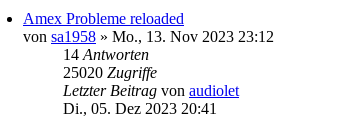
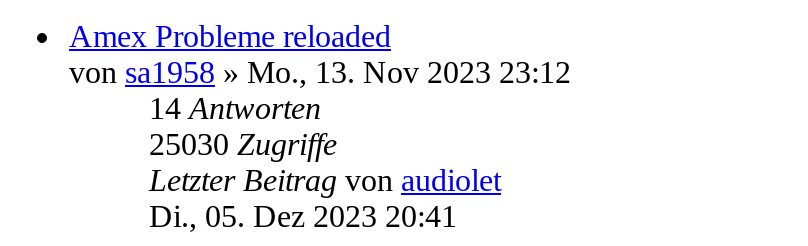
[63,64,157,81] 25020 Zugriffe -> [149,127,337,161] 25030 Zugriffe

